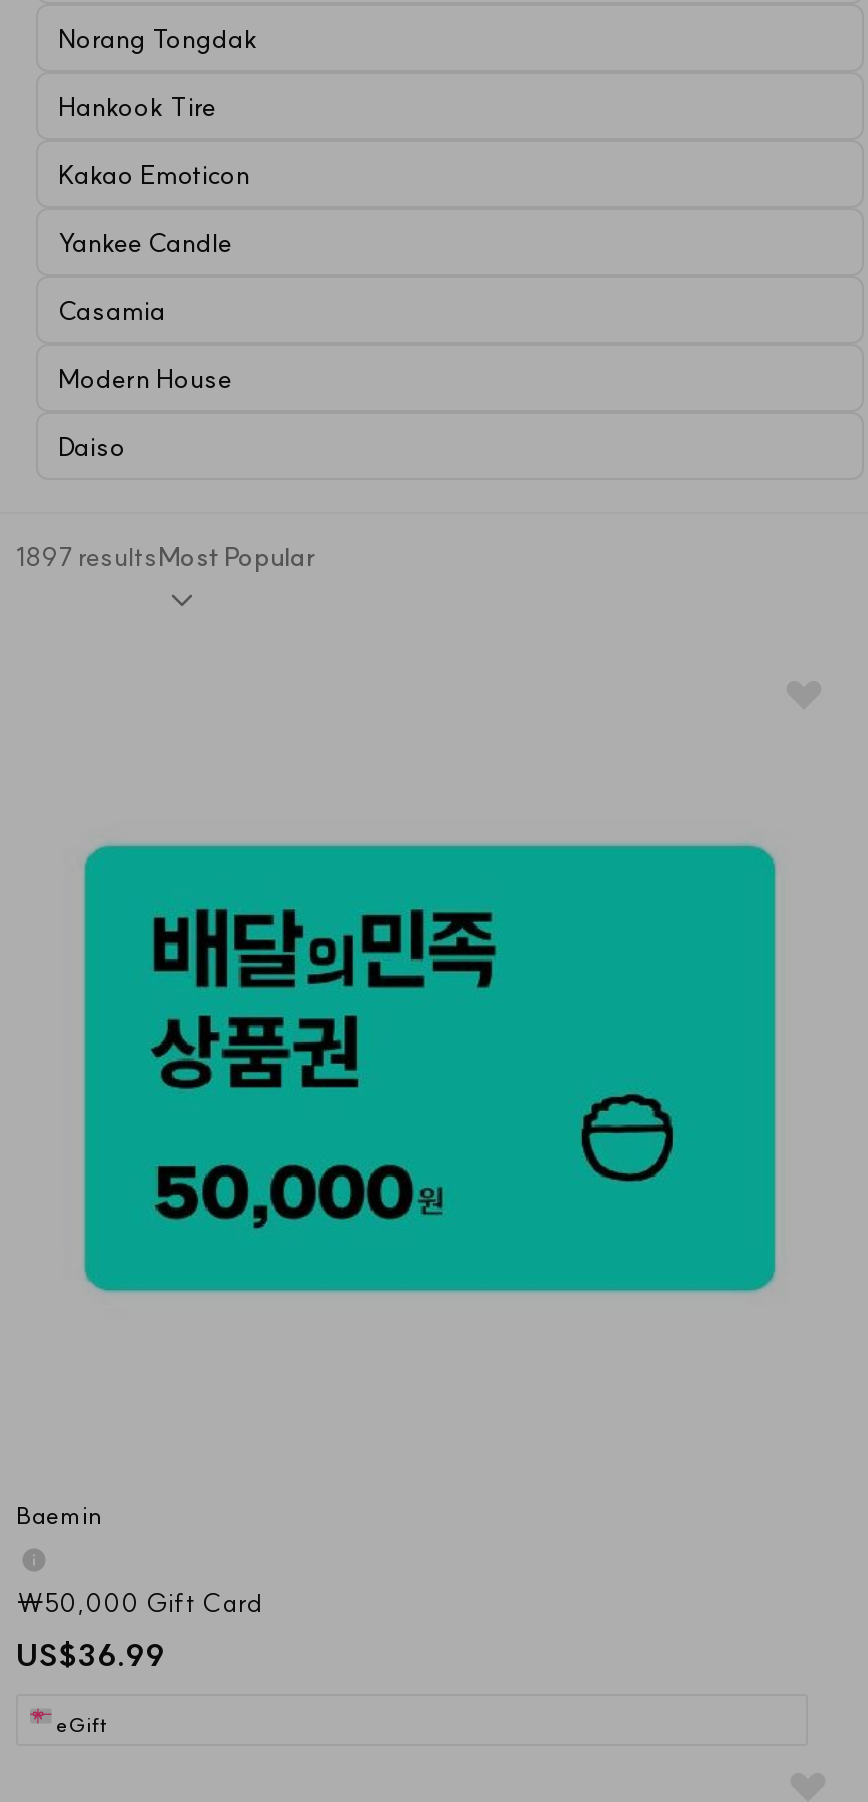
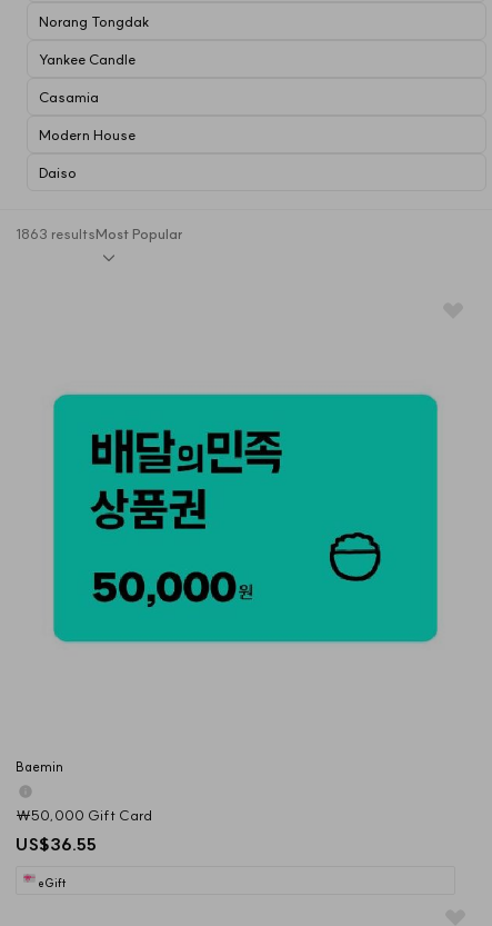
[58,89,250,189] Hankook Tire | Kakao Emoticon -> none
[16,540,316,572] 1897 resultsMost Popular -> [16,225,183,242] 1863 resultsMost Popular
[16,1636,166,1674] US$36.99 -> [16,834,97,855] US$36.55

